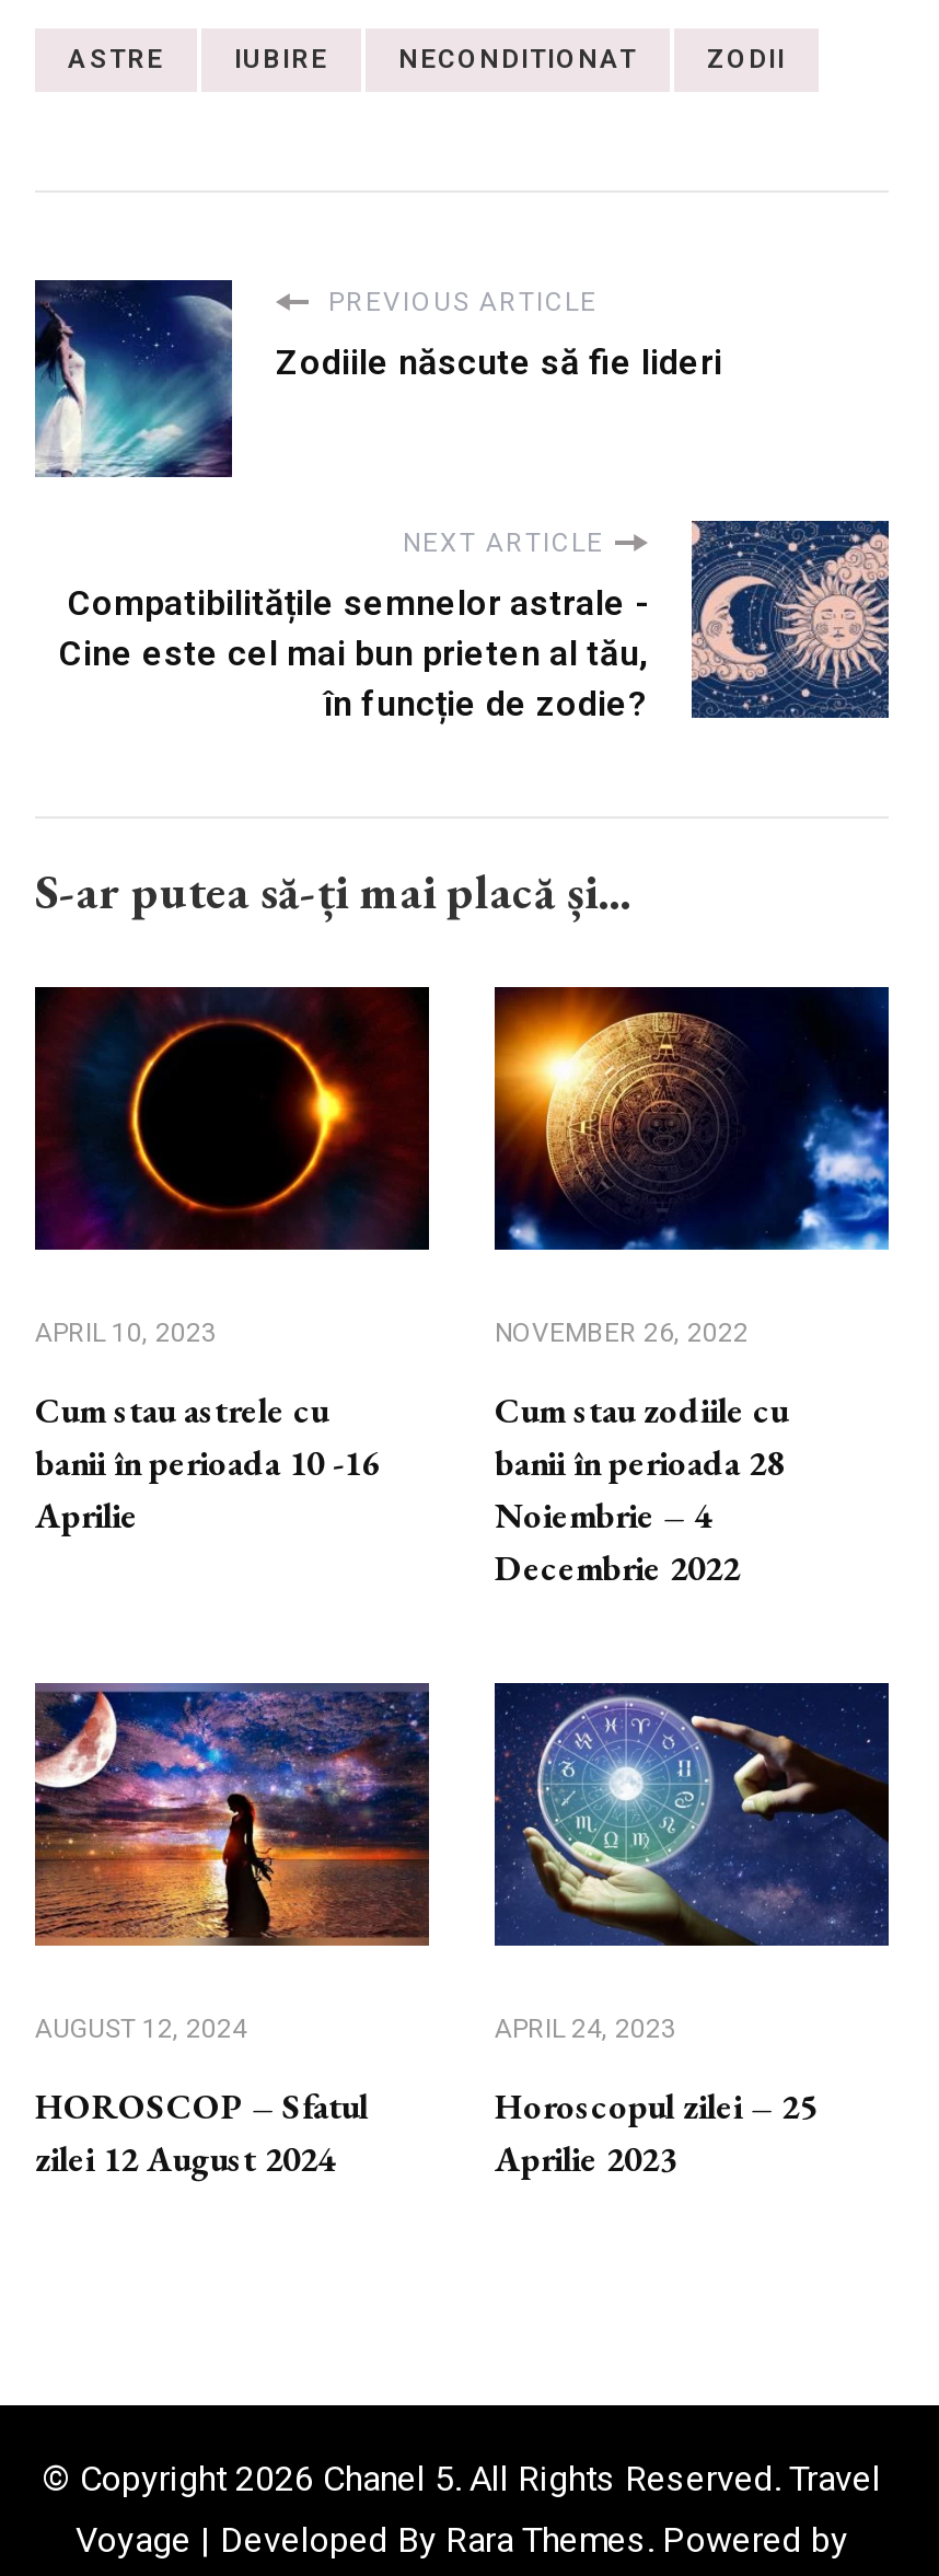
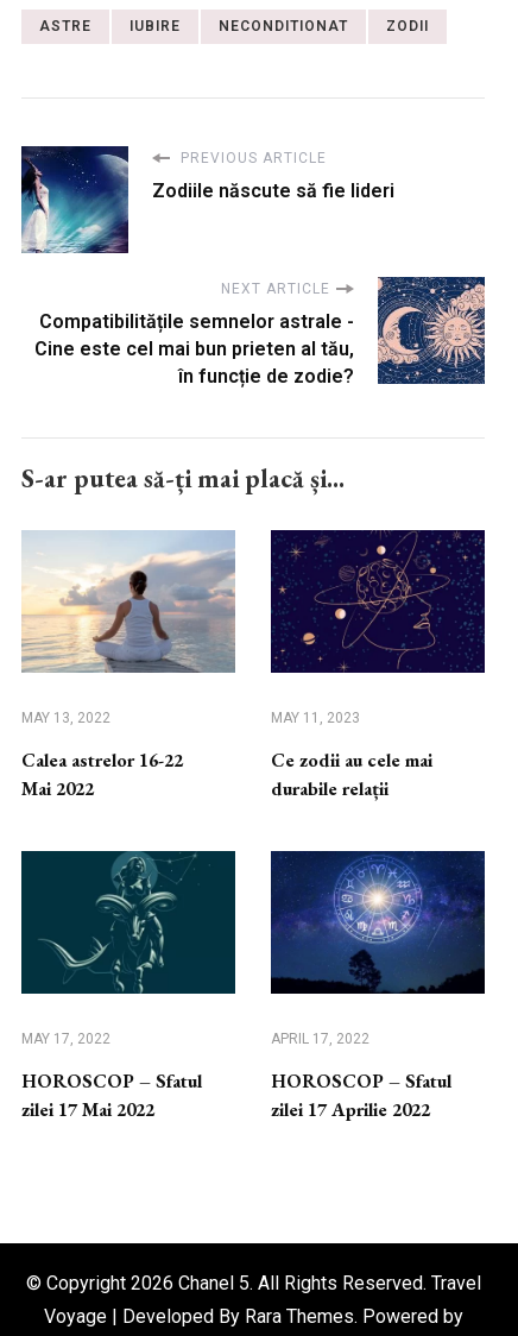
[33,985,431,1349] [image] | APRIL 10, 2023 -> [21,530,235,727] [image] | MAY 13, 2022
[492,985,891,1349] [image] | NOVEMBER 26, 2022 -> [271,530,486,727] [image] | MAY 11, 2023
[35,1388,379,1539] Cum stau astrele cu | banii în perioada 10 -16 | Aprilie -> [21,748,183,802] Calea astrelor 16-22 | Mai 2022
[495,1388,788,1592] Cum stau zodiile cu | banii în perioada 28 | Noiembrie – 4 | Decembrie 2022 -> [271,748,432,802] Ce zodii au cele mai | durabile relații
[33,1681,429,2045] [image] | AUGUST 12, 2024 -> [20,850,235,1048] [image] | MAY 17, 2022
[492,1687,889,2045] [image] | APRIL 24, 2023 -> [271,868,484,1048] [image] | APRIL 17, 2022
[495,2084,816,2183] Horoscopul zilei – 25 | Aprilie 2023 -> [271,1069,451,1123] HOROSCOP – Sfatul | zilei 17 Aprilie 2022
[35,2137,335,2183] zilei 12 August 2024 -> [21,1098,154,1123] zilei 17 Mai 2022

